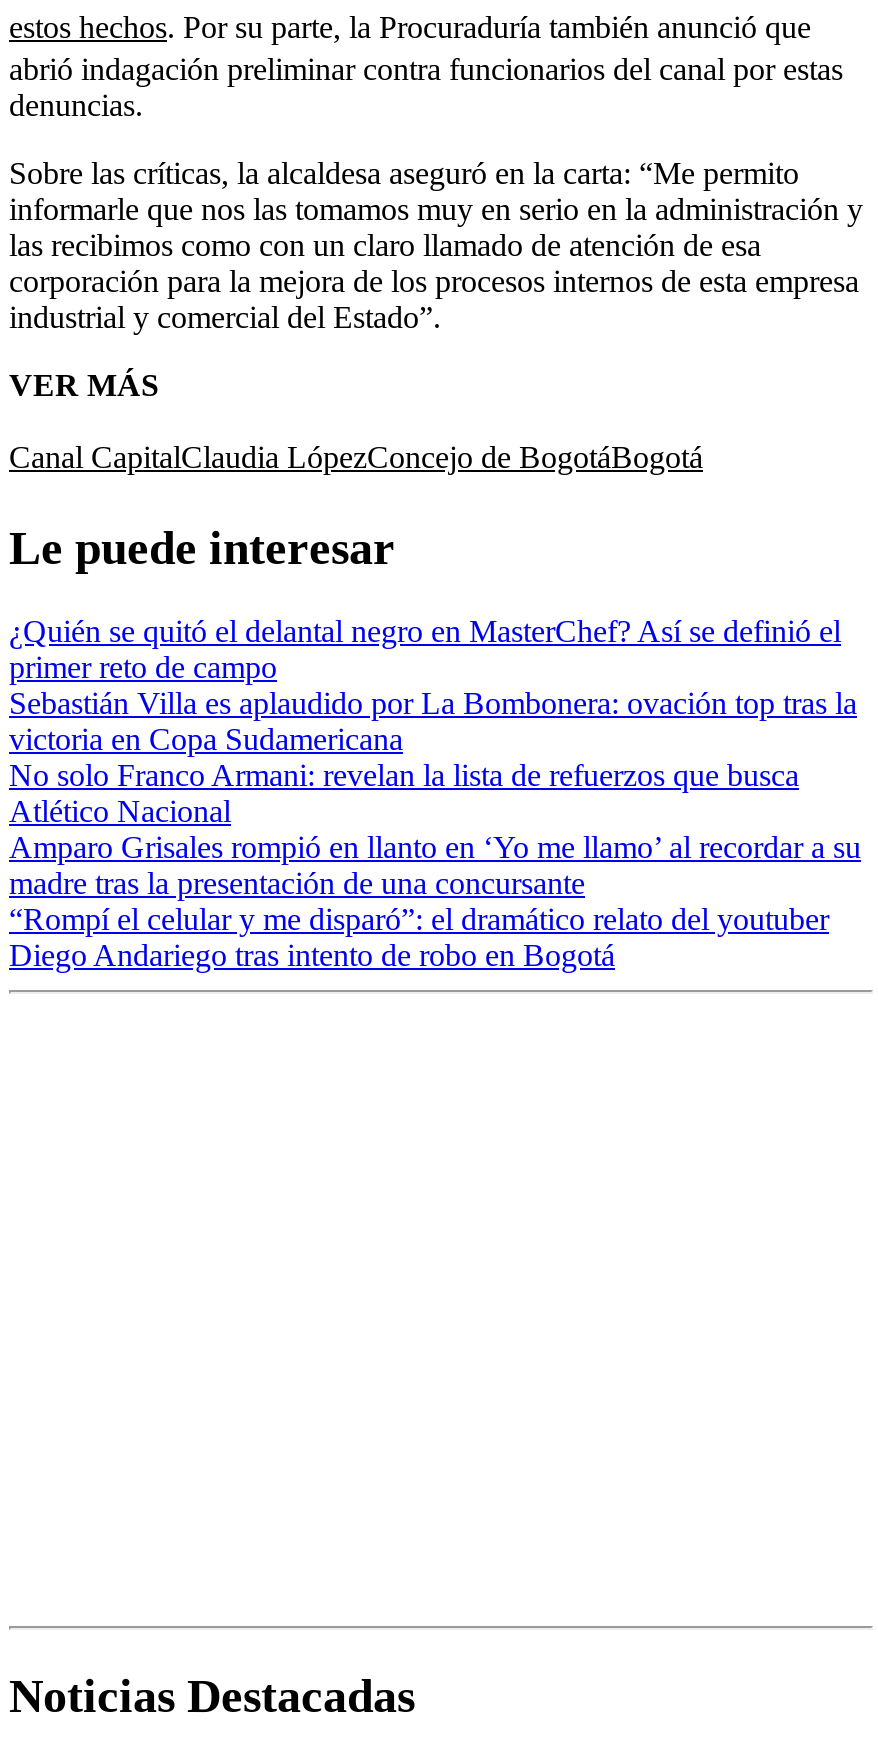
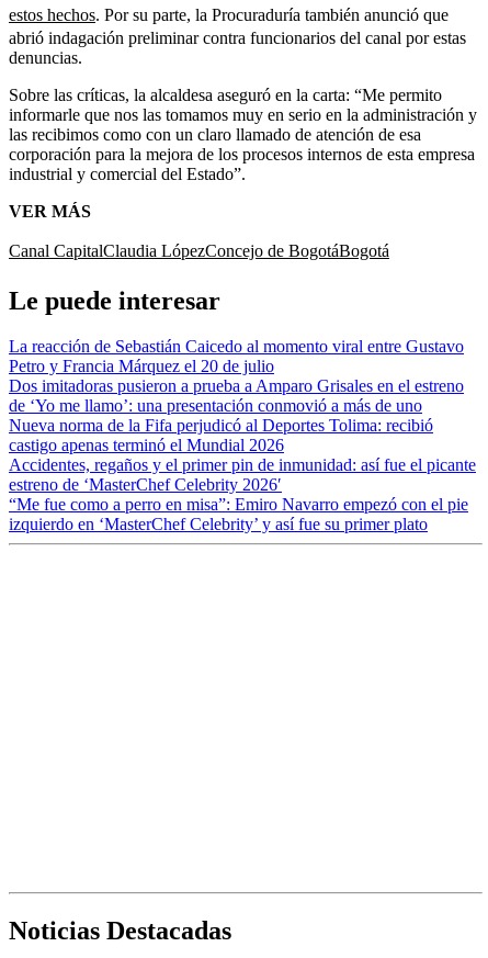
[9,615,861,973] ¿Quién se quitó el delantal negro en MasterChef? Así se definió el | primer reto de campo | Sebastián Villa es aplaudido por La Bombonera: ovación top tras la | victoria en Copa Sudamericana | No solo Franco Armani: revelan la lista de refuerzos que busca | Atlético Nacional | Amparo Grisales rompió en llanto en ‘Yo me llamo’ al recordar a su | madre tras la presentación de una concursante | “Rompí el celular y me disparó”: el dramático relato del youtuber | Diego Andariego tras intento de robo en Bogotá -> [9,337,476,534] La reacción de Sebastián Caicedo al momento viral entre Gustavo | Petro y Francia Márquez el 20 de julio | Dos imitadoras pusieron a prueba a Amparo Grisales en el estreno | de ‘Yo me llamo’: una presentación conmovió a más de uno | Nueva norma de la Fifa perjudicó al Deportes Tolima: recibió | castigo apenas terminó el Mundial 2026 | Accidentes, regaños y el primer pin de inmunidad: así fue el picante | estreno de ‘MasterChef Celebrity 2026′ | “Me fue como a perro en misa”: Emiro Navarro empezó con el pie | izquierdo en ‘MasterChef Celebrity’ y así fue su primer plato

